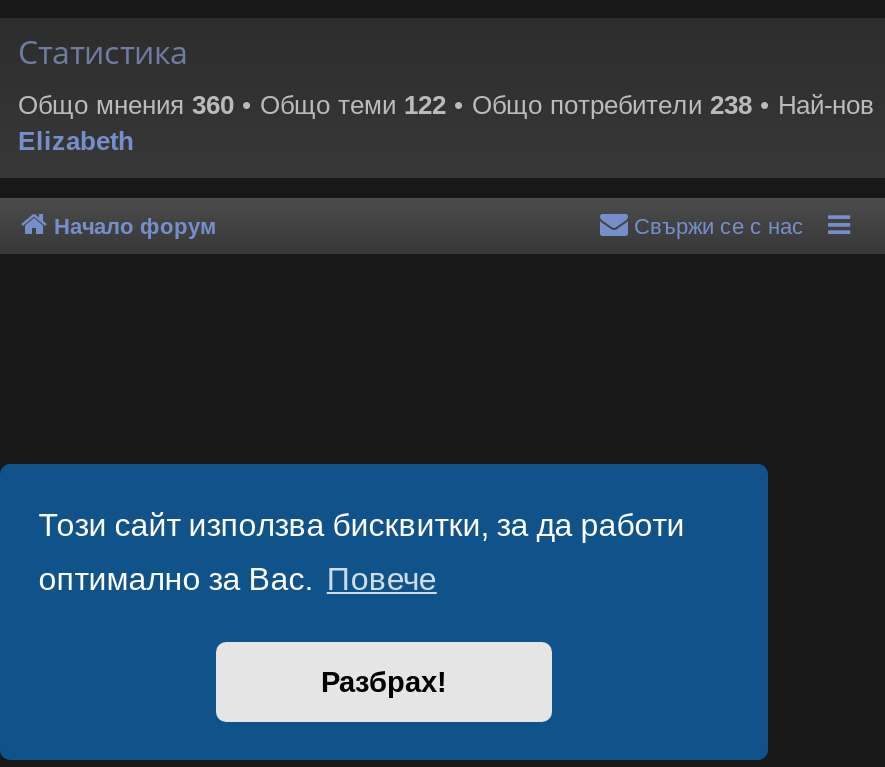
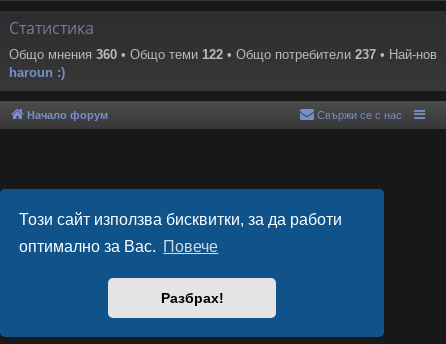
[18,91,874,157] Общо мнения 360 • Общо теми 122 • Общо потребители 238 • Най-нов | Elizabeth -> [9,46,437,79] Общо мнения 360 • Общо теми 122 • Общо потребители 237 • Най-нов | haroun :)

